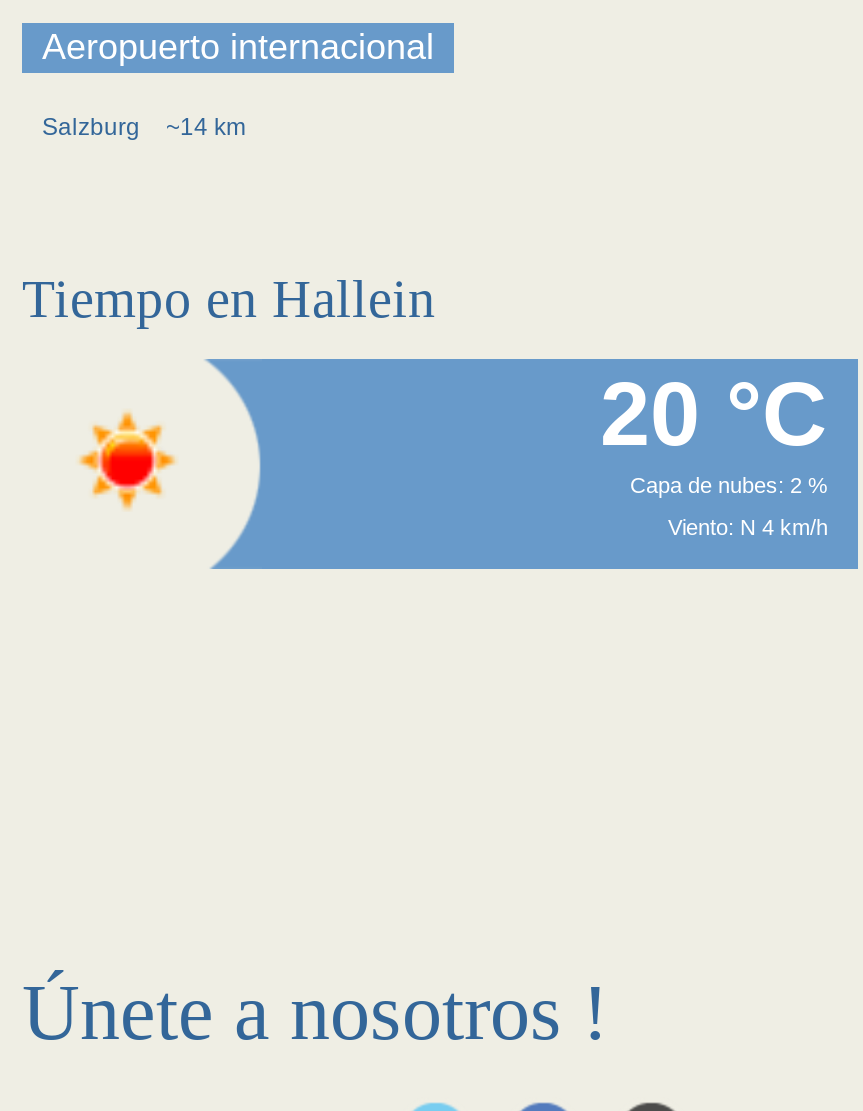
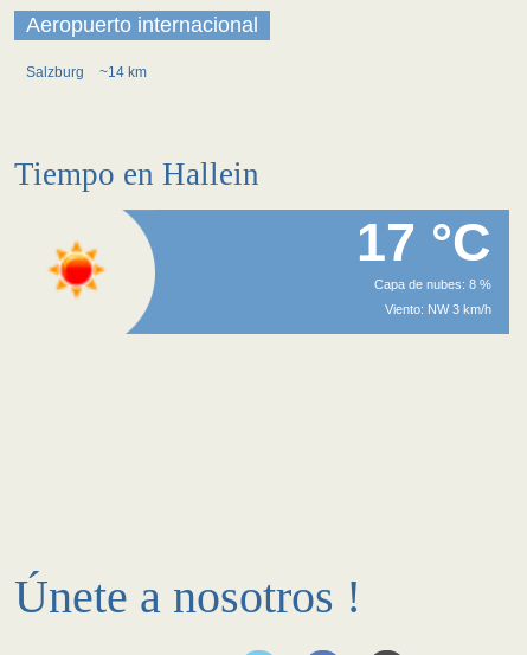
[600,363,828,465] 20 °C -> [356,212,491,272] 17 °C
[630,473,828,497] Capa de nubes: 2 % -> [374,277,491,291] Capa de nubes: 8 %
[668,515,828,539] Viento: N 4 km/h -> [385,302,491,316] Viento: NW 3 km/h

